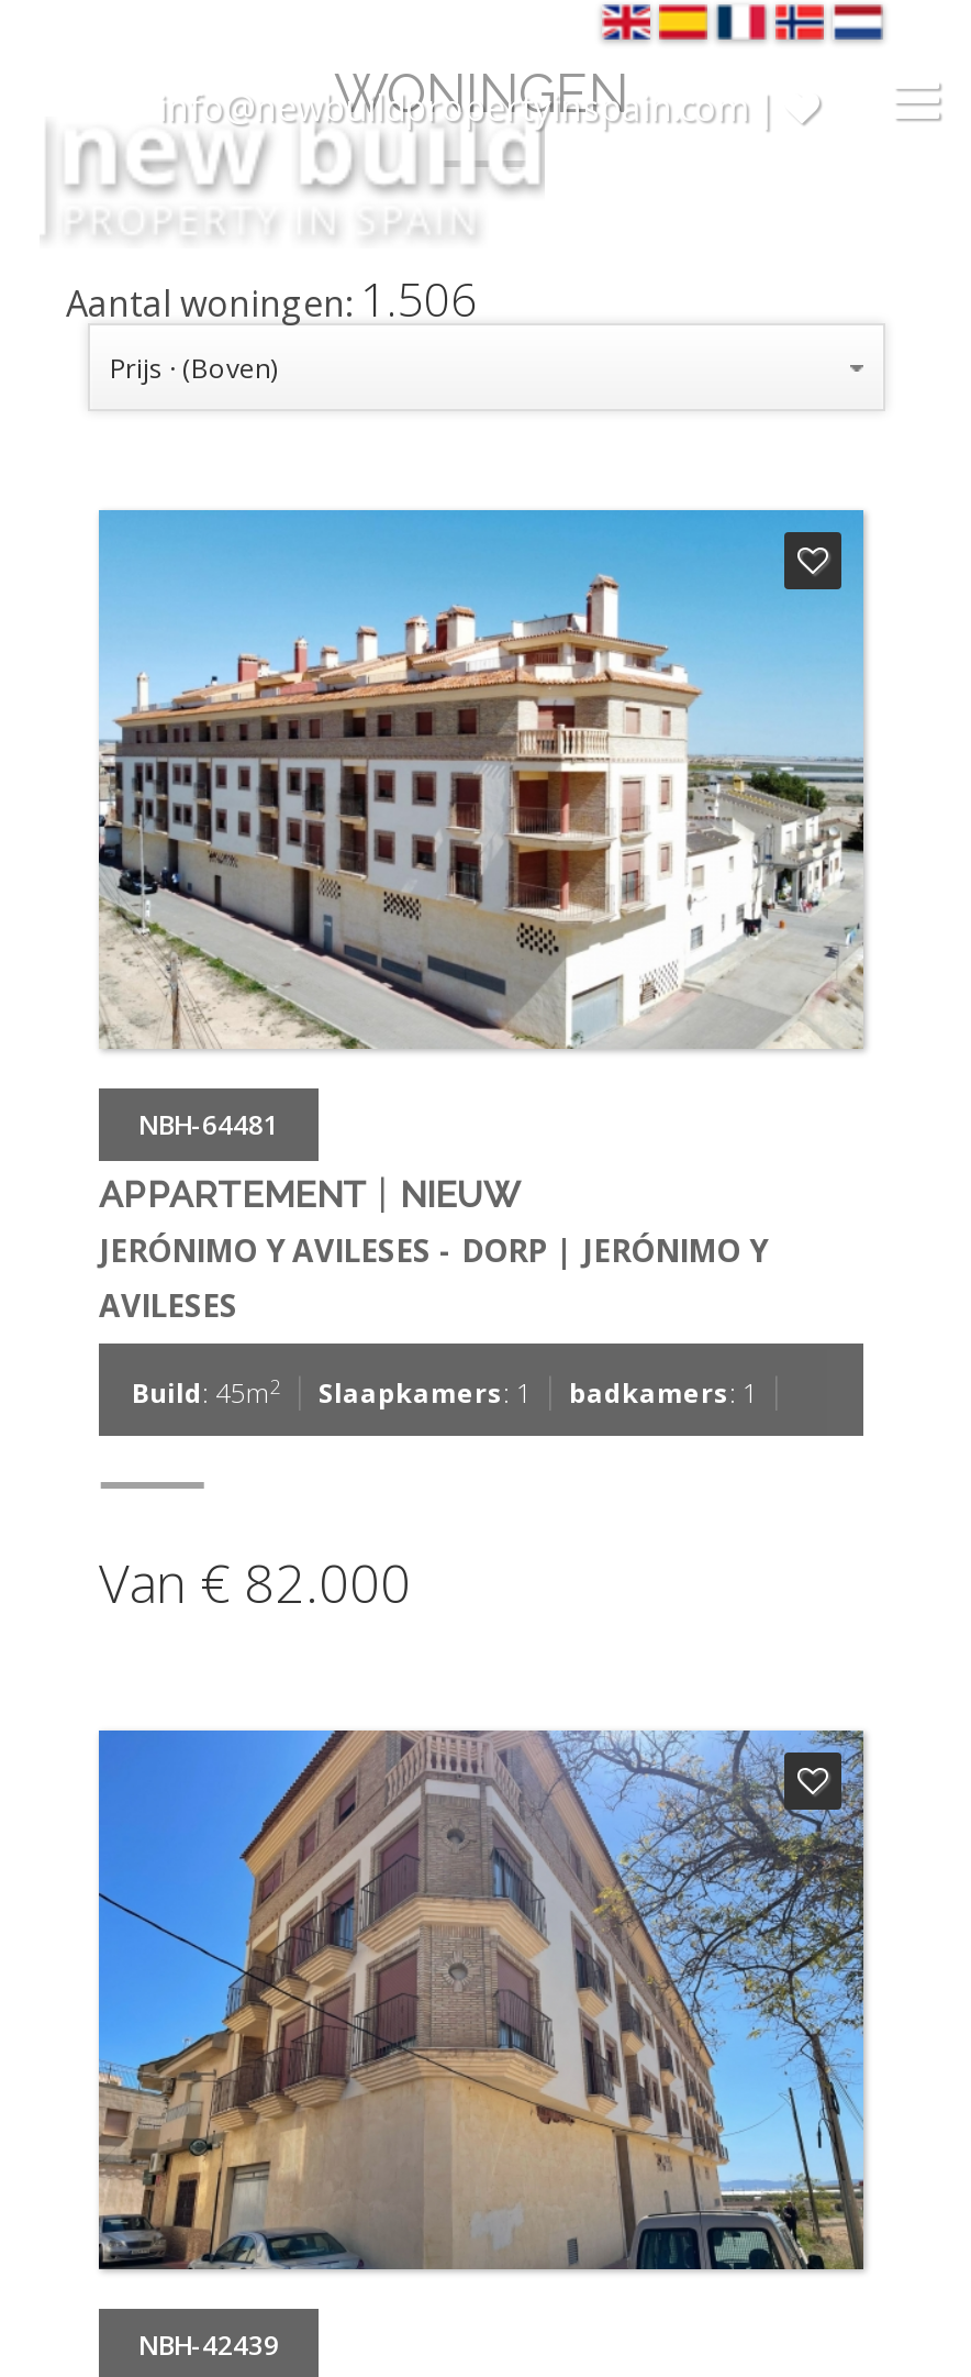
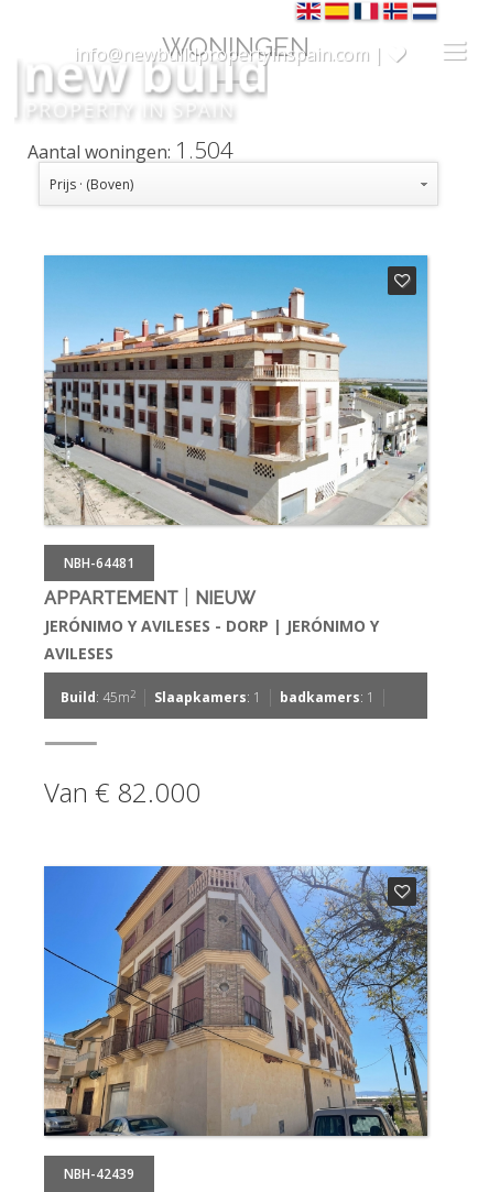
[66,268,477,330] Aantal woningen: 1.506 -> [28,134,233,165] Aantal woningen: 1.504

